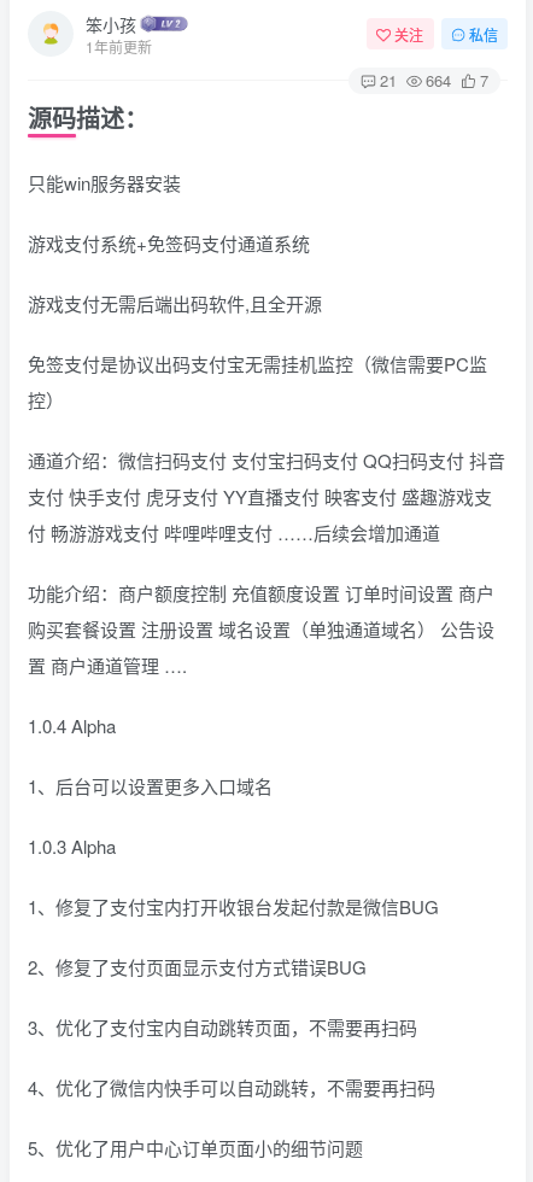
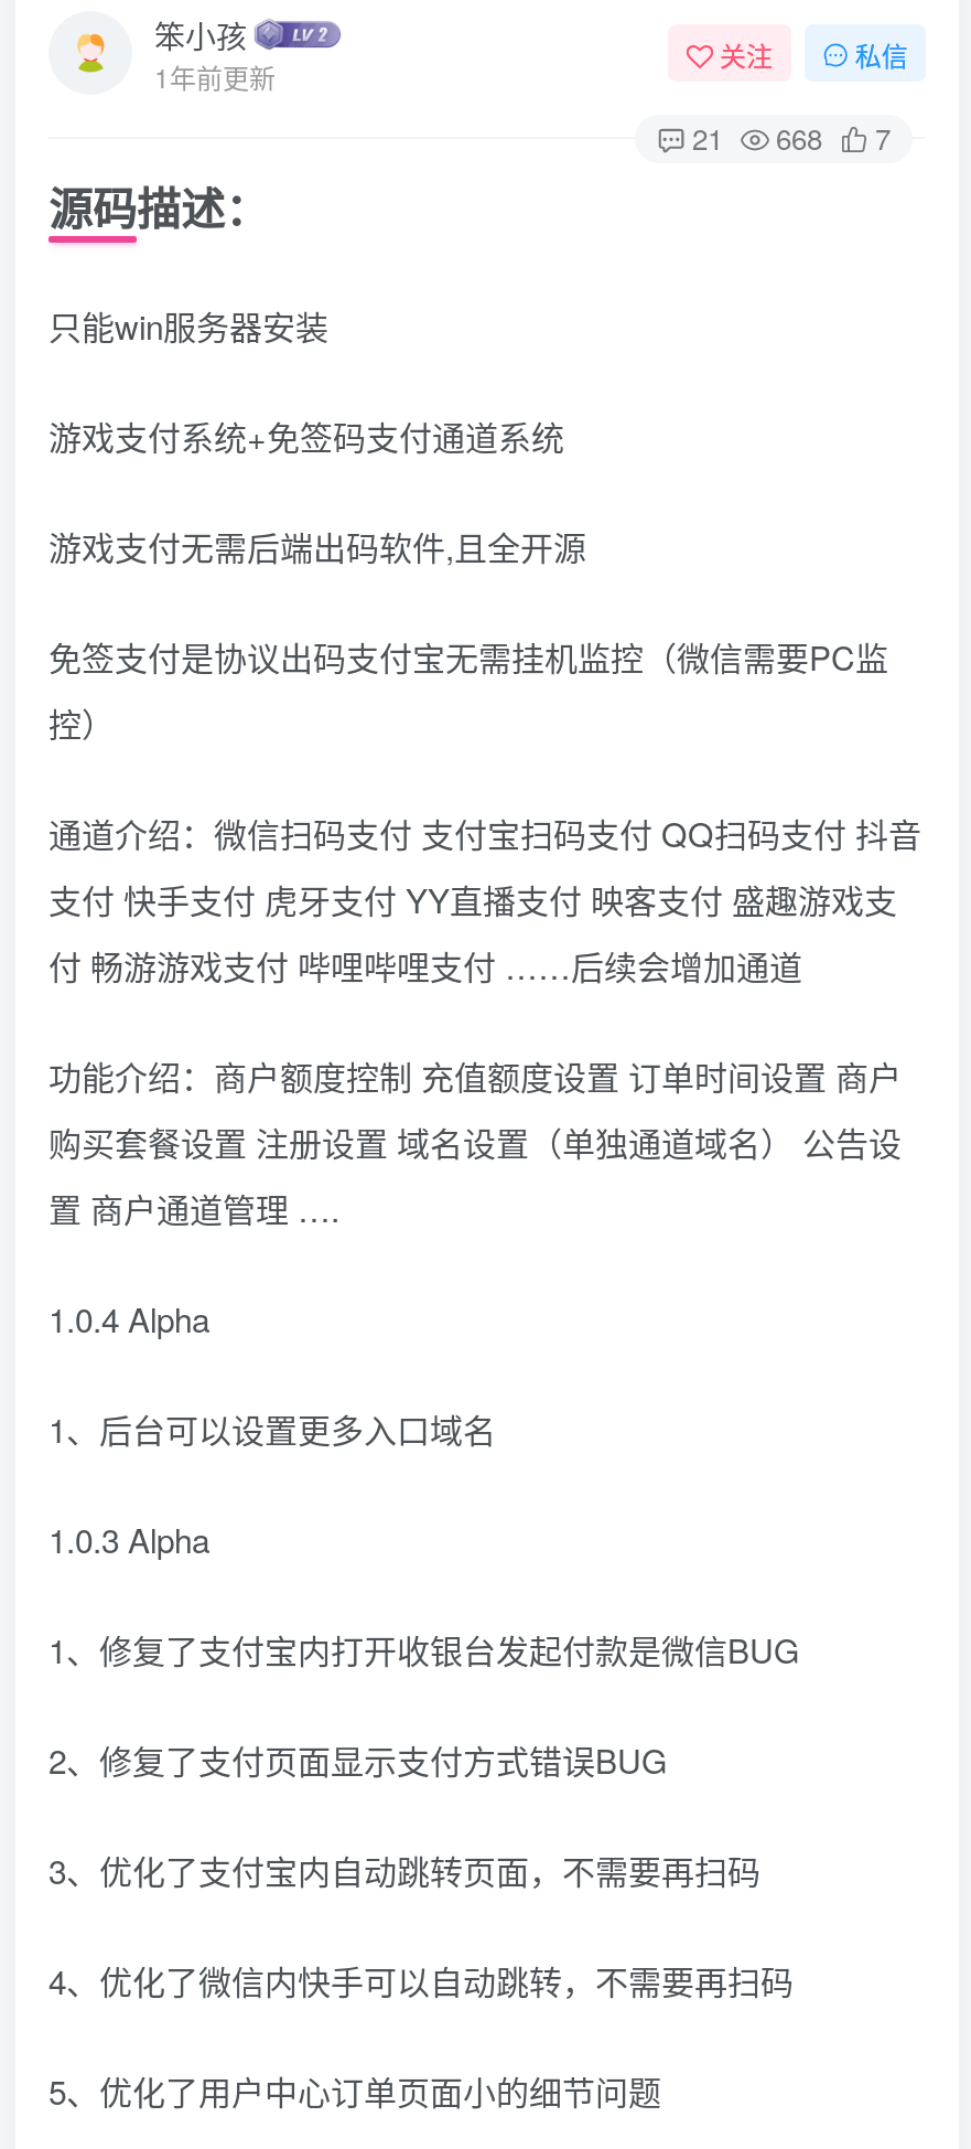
[380,69,488,92] 21 664 7 -> [692,117,891,159] 21 668 7

